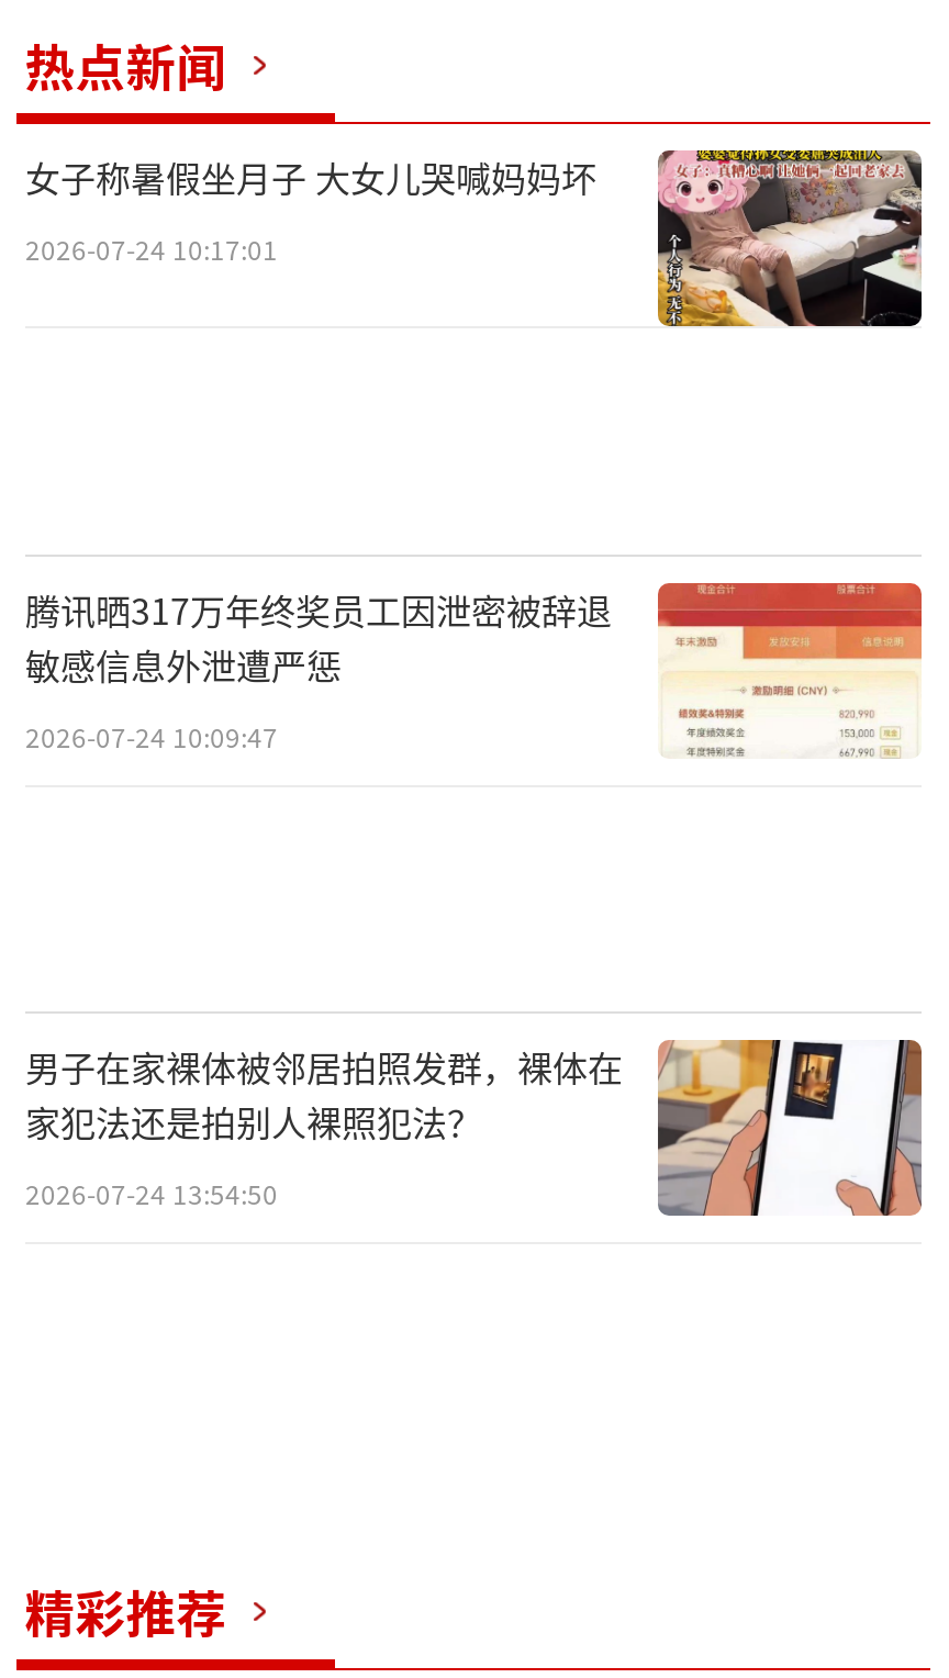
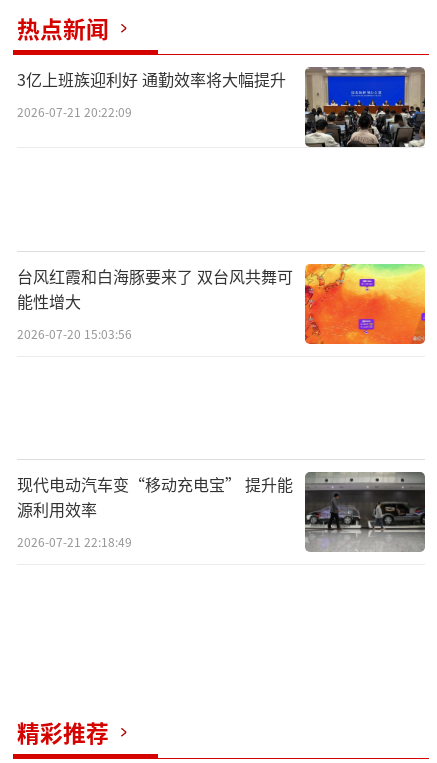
[25,148,924,328] [image] | 女子称暑假坐月子 大女儿哭喊妈妈坏 -> [17,66,426,148] [image] | 3亿上班族迎利好 通勤效率将大幅提升
[25,229,278,266] 2026-07-24 10:17:01 -> [17,103,132,120] 2026-07-21 20:22:09
[25,581,924,759] [image] | 腾讯晒317万年终奖员工因泄密被辞退 | 敏感信息外泄遭严惩 -> [17,263,426,345] [image] | 台风红霞和白海豚要来了 双台风共舞可 | 能性增大
[25,716,278,754] 2026-07-24 10:09:47 -> [17,325,132,342] 2026-07-20 15:03:56
[25,1038,924,1216] [image] | 男子在家裸体被邻居拍照发群，裸体在 | 家犯法还是拍别人裸照犯法？ -> [17,471,426,552] [image] | 现代电动汽车变“移动充电宝” 提升能 | 源利用效率
[25,1175,278,1212] 2026-07-24 13:54:50 -> [17,533,132,550] 2026-07-21 22:18:49

